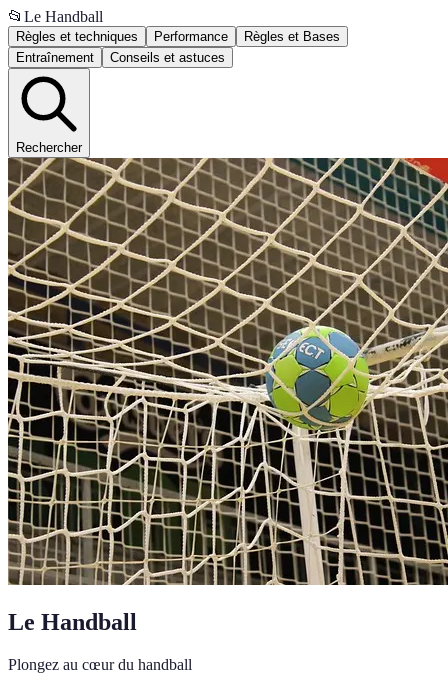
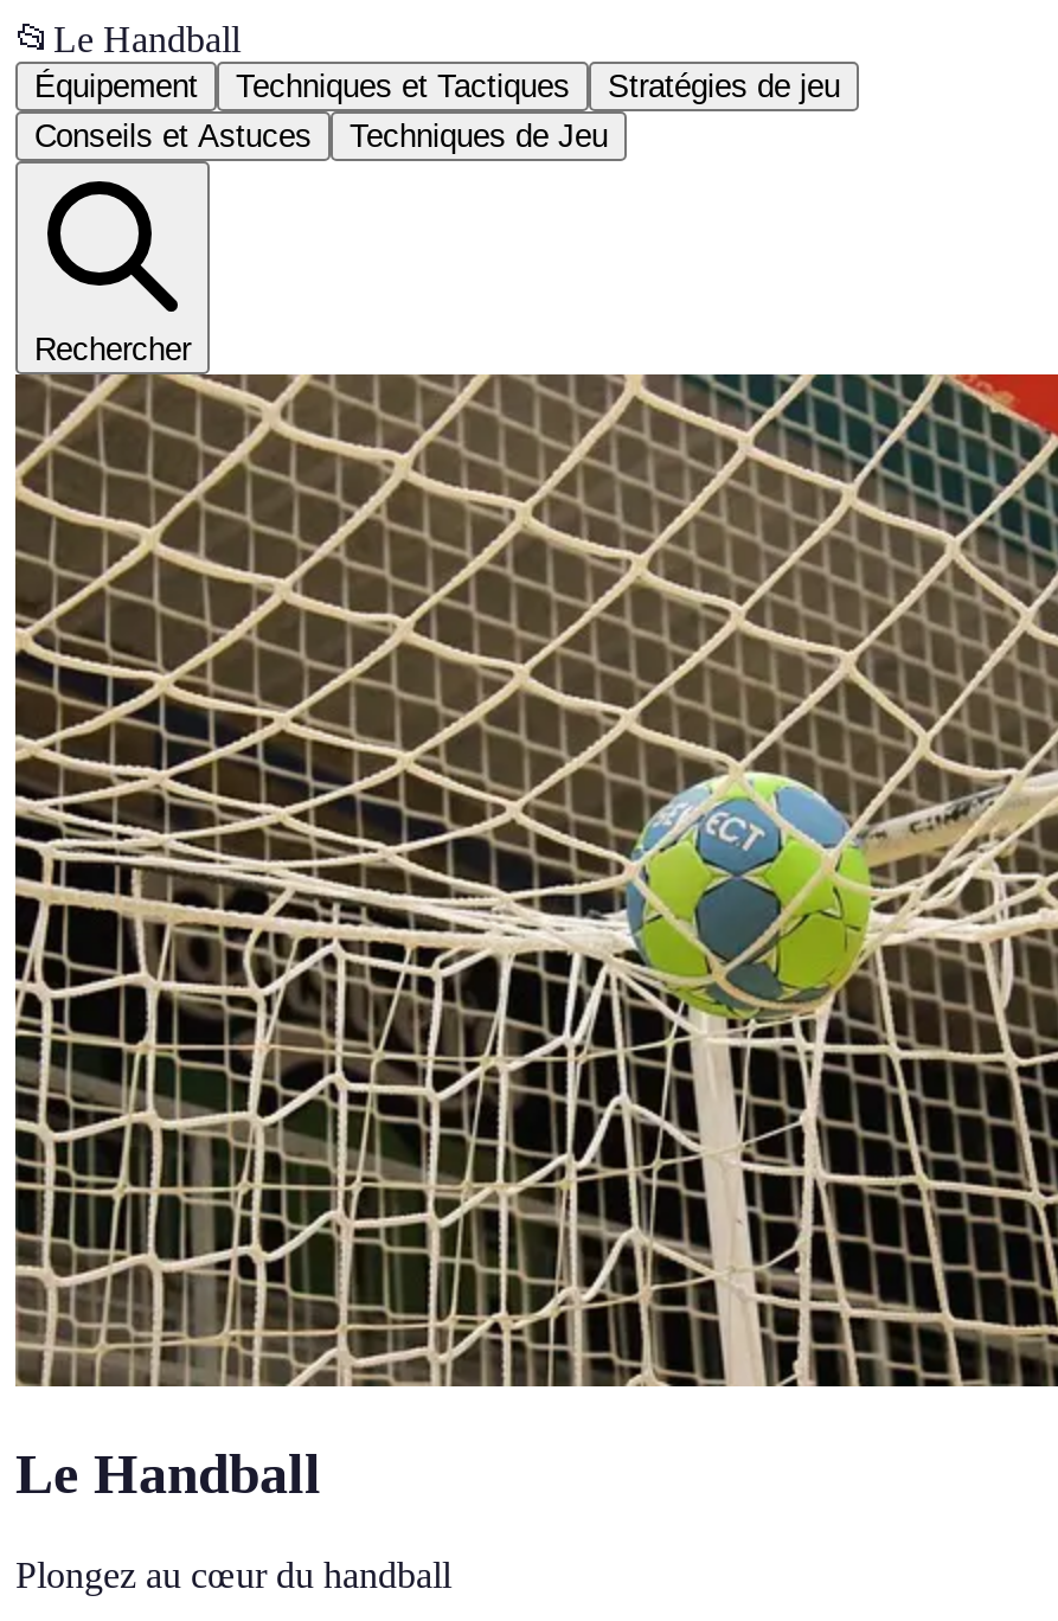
[16,29,340,65] Règles et techniques | Performance | Règles et Bases | Entraînement | Conseils et astuces -> [34,69,840,154] Équipement | Techniques et Tactiques | Stratégies de jeu | Conseils et Astuces | Techniques de Jeu

